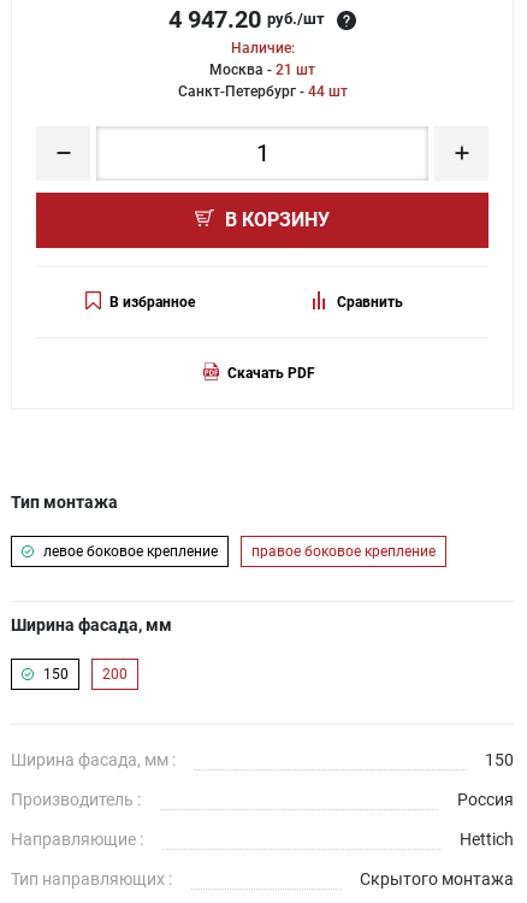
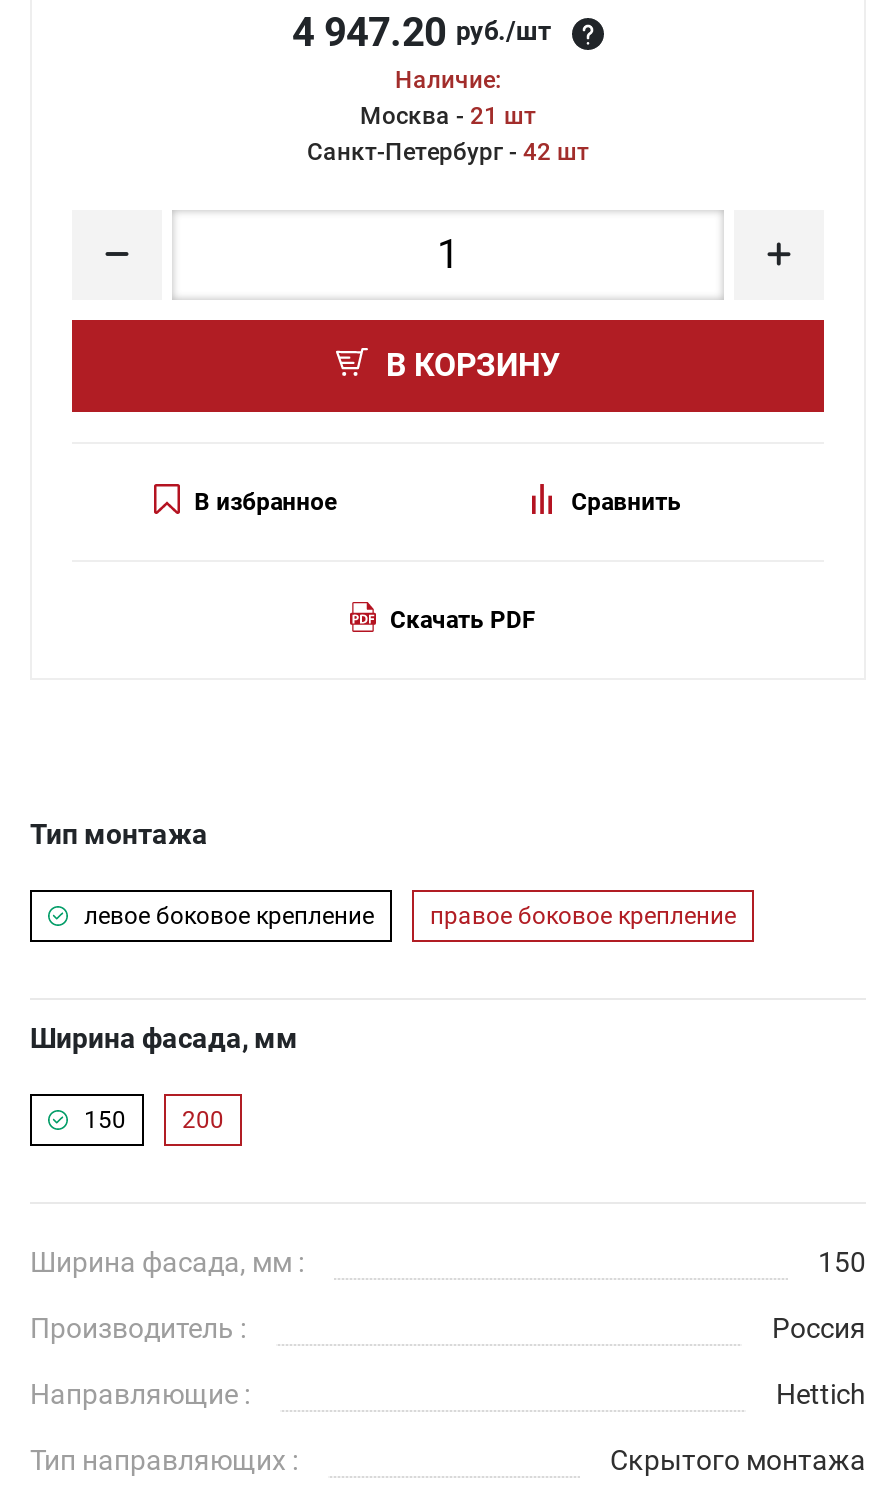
[177,83,347,100] Санкт-Петербург - 44 шт -> [307,137,589,165] Санкт-Петербург - 42 шт

